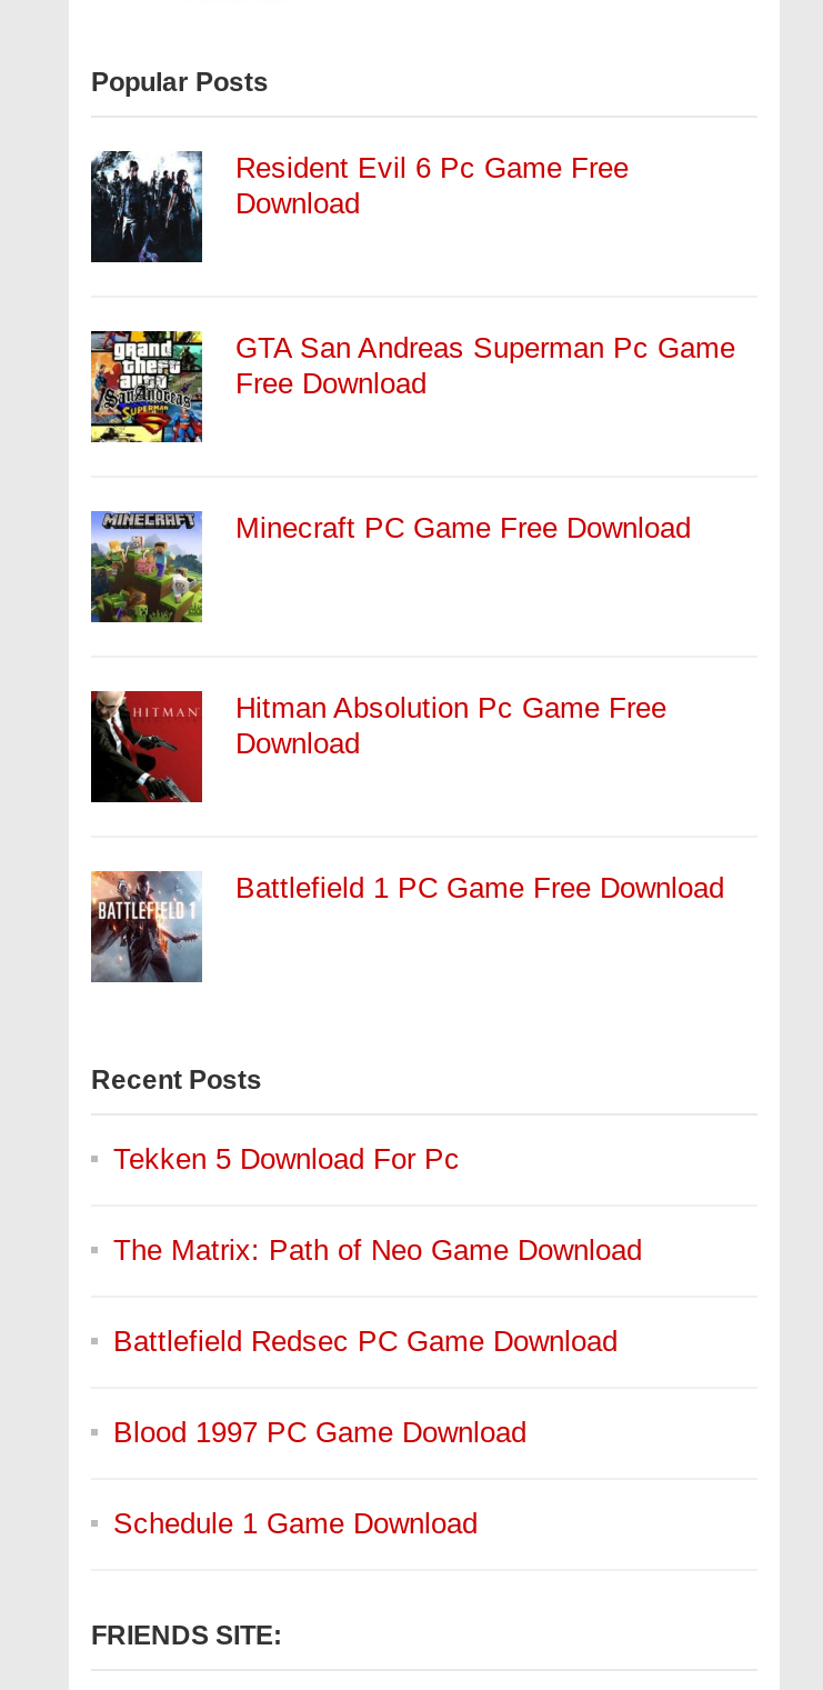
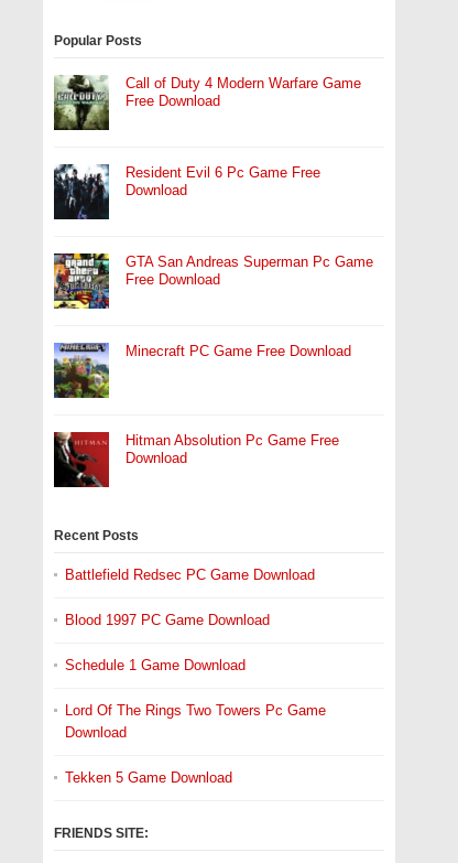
none -> [53,74,361,130] [image] | Call of Duty 4 Modern Warfare Game | Free Download
moved [89,149,735,760] -> [53,163,373,466]: [image] | Resident Evil 6 Pc Game Free | Download | GTA San Andreas Superman Pc Game | Free Download | Minecraft PC Game Free Download | Hitman Absolution Pc Game Free | Download
[89,869,724,984] [image] | Battlefield 1 PC Game Free Download -> none
[113,1143,642,1267] Tekken 5 Download For Pc | The Matrix: Path of Neo Game Download -> none
moved [113,1325,618,1540] -> [65,567,315,674]: Battlefield Redsec PC Game Download | Blood 1997 PC Game Download | Schedule 1 Game Download
none -> [65,702,326,786] Lord Of The Rings Two Towers Pc Game | Download | Tekken 5 Game Download

